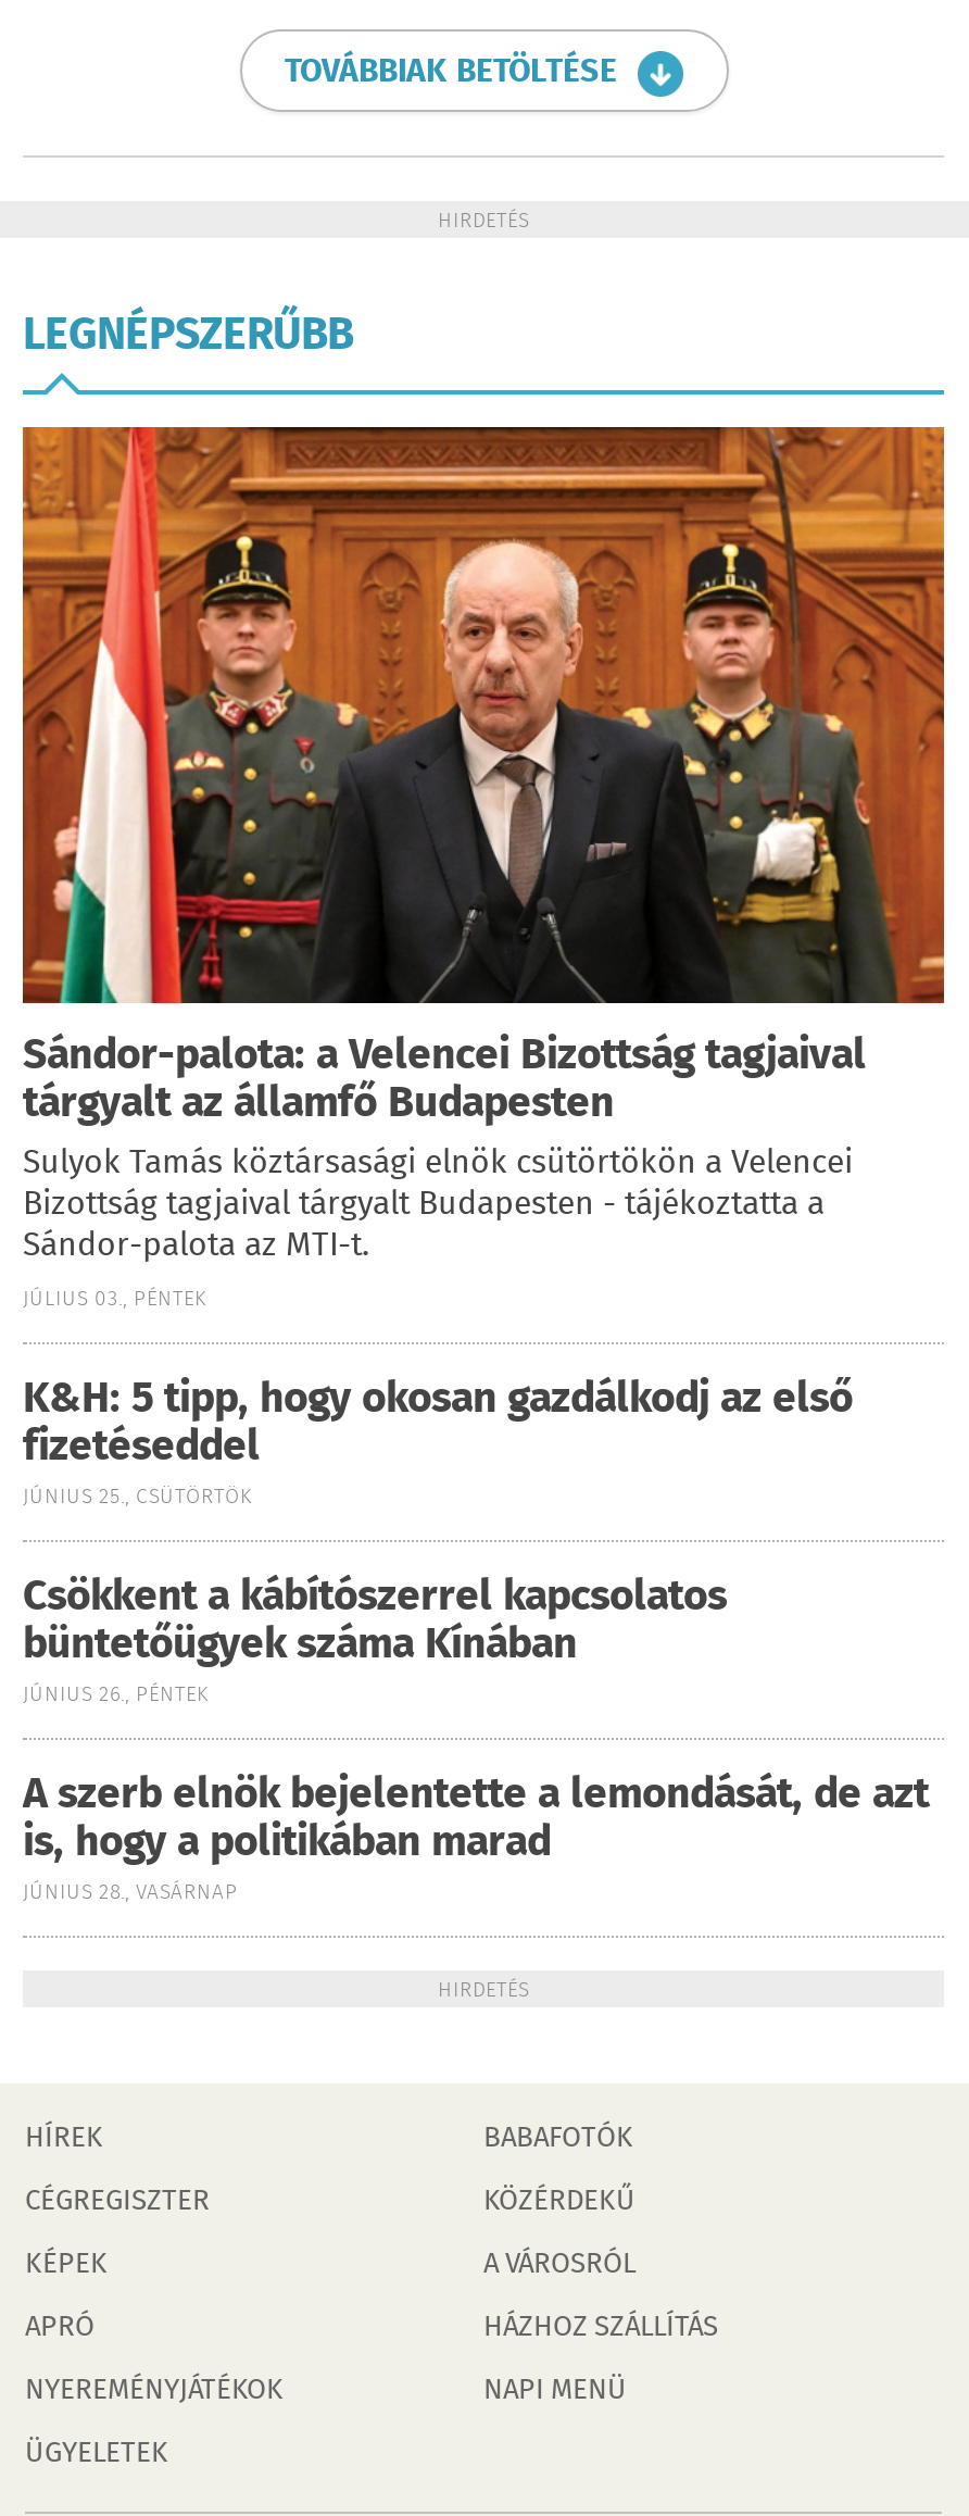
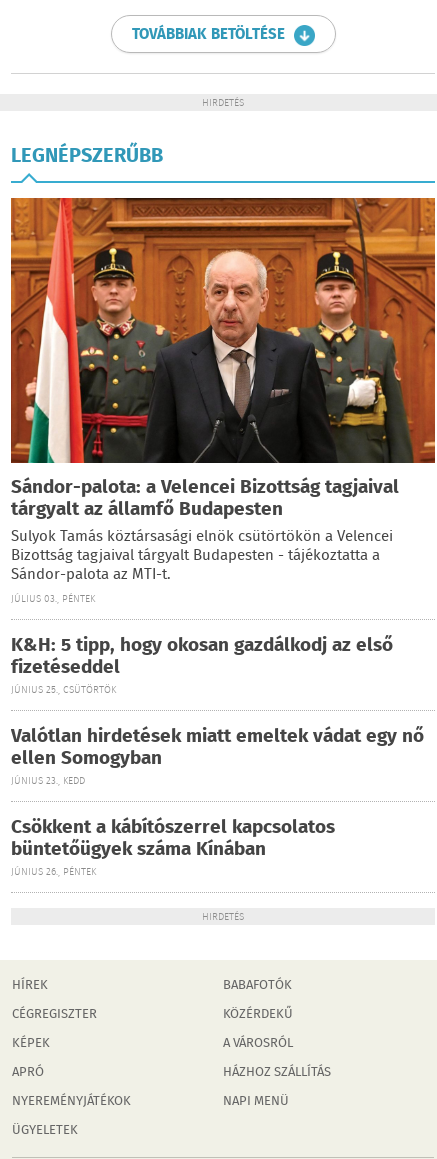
none -> [11,722,424,789] Valótlan hirdetések miatt emeltek vádat egy nő | ellen Somogyban | JÚNIUS 23., KEDD
moved [23,1566,727,1712] -> [11,813,335,880]: Csökkent a kábítószerrel kapcsolatos | büntetőügyek száma Kínában | JÚNIUS 26., PÉNTEK
[23,1764,929,1910] A szerb elnök bejelentette a lemondását, de azt | is, hogy a politikában marad | JÚNIUS 28., VASÁRNAP -> none

